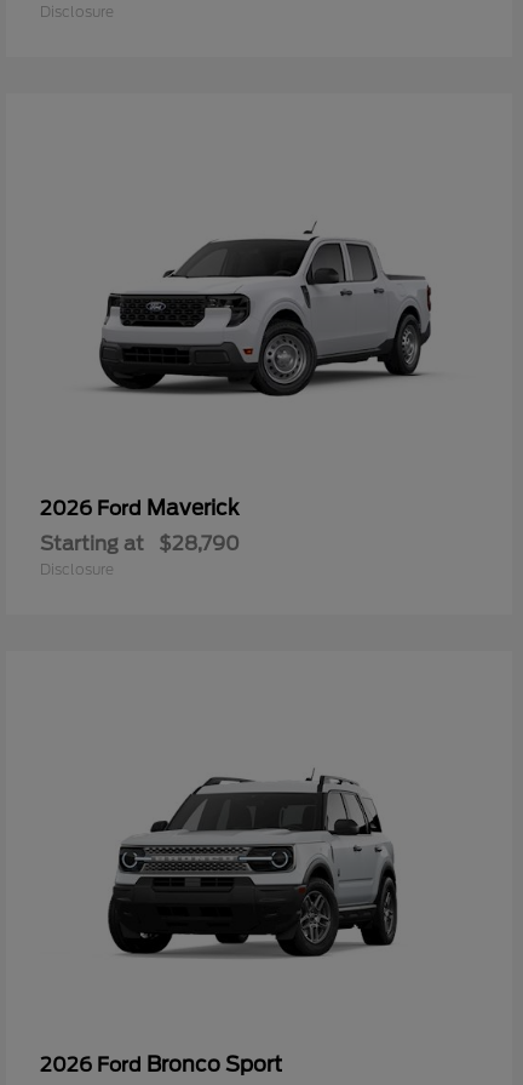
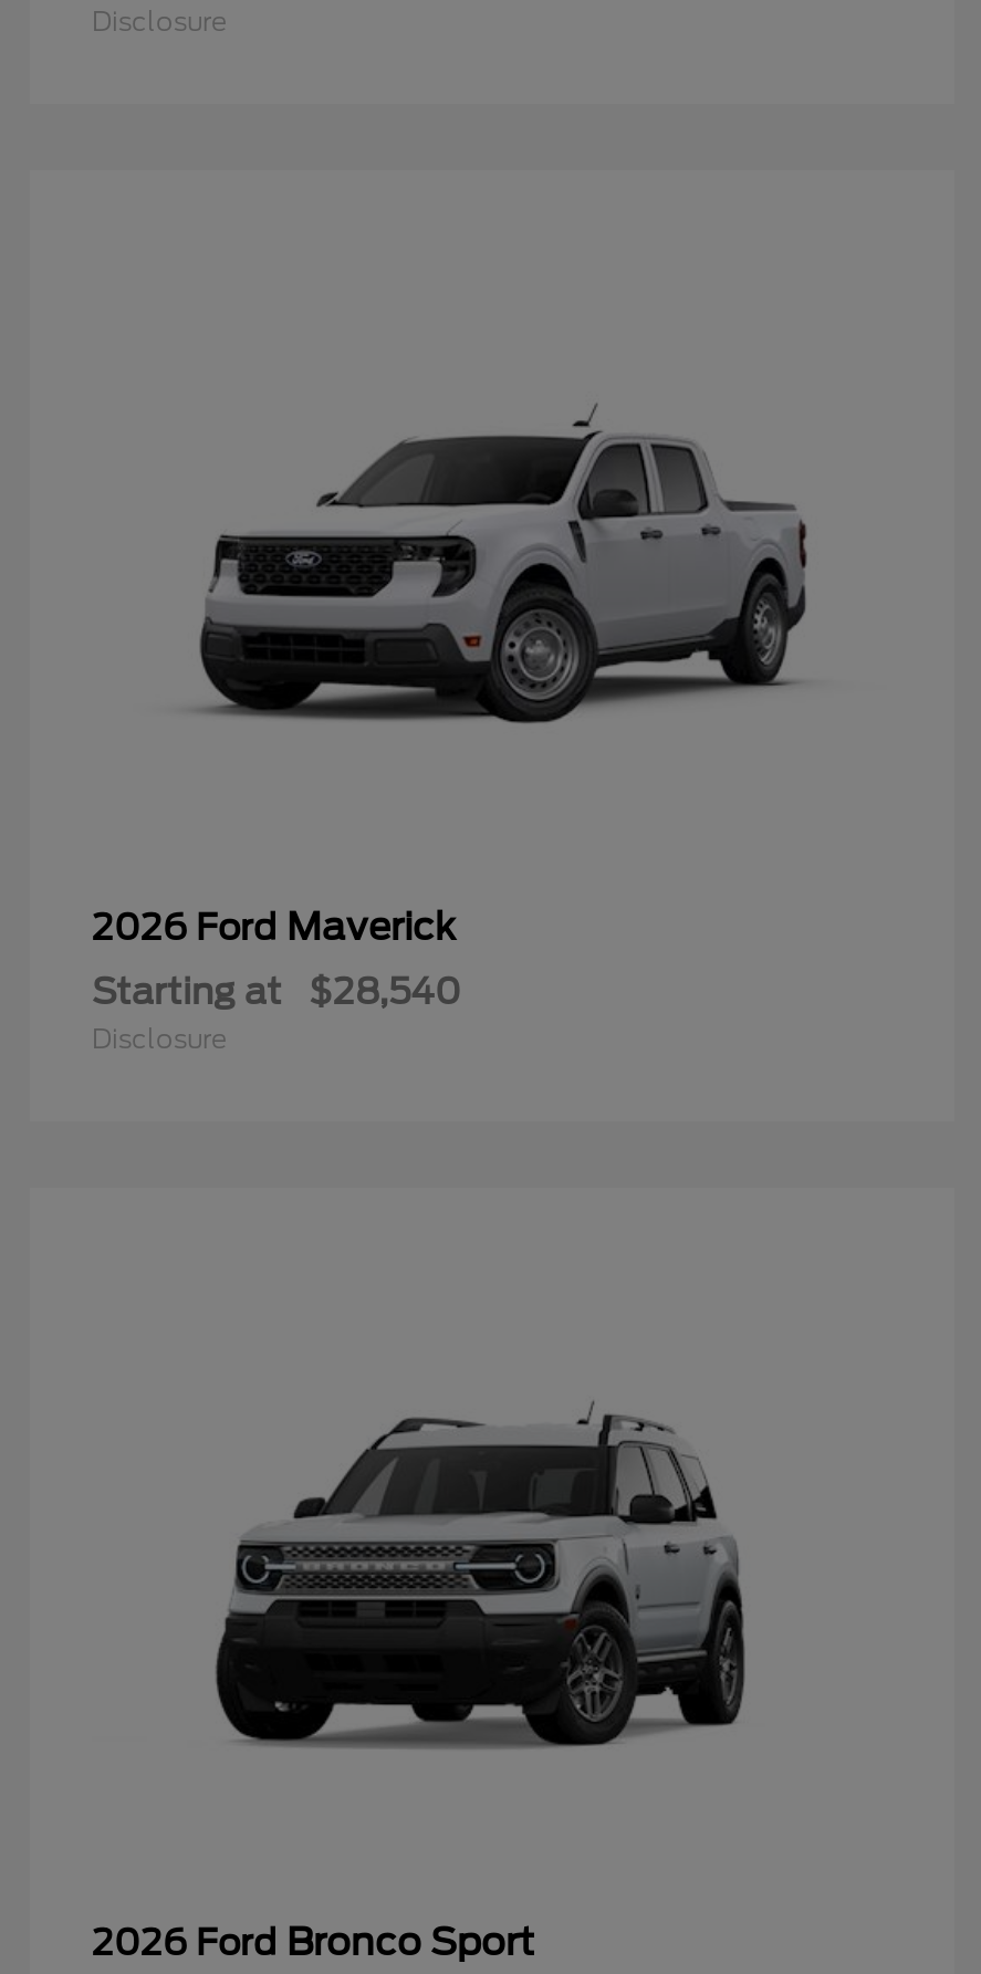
[40,532,240,555] Starting at $28,790 -> [92,970,461,1012] Starting at $28,540

